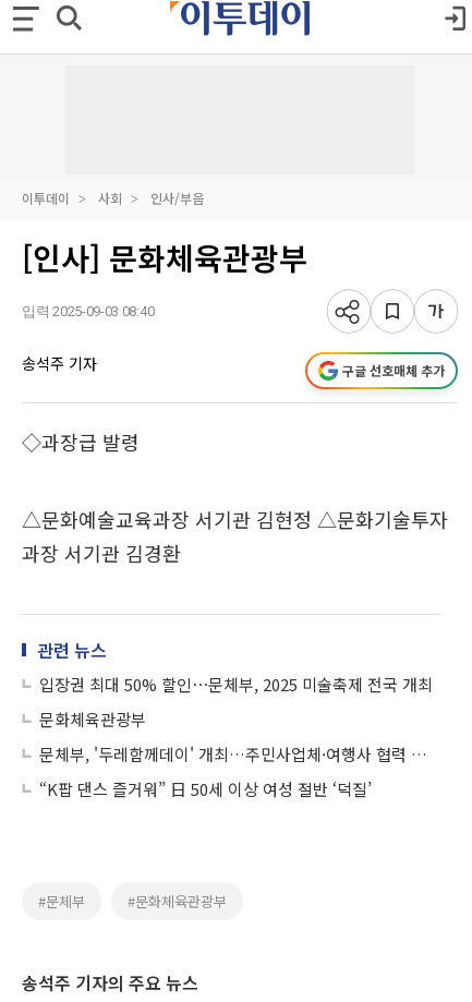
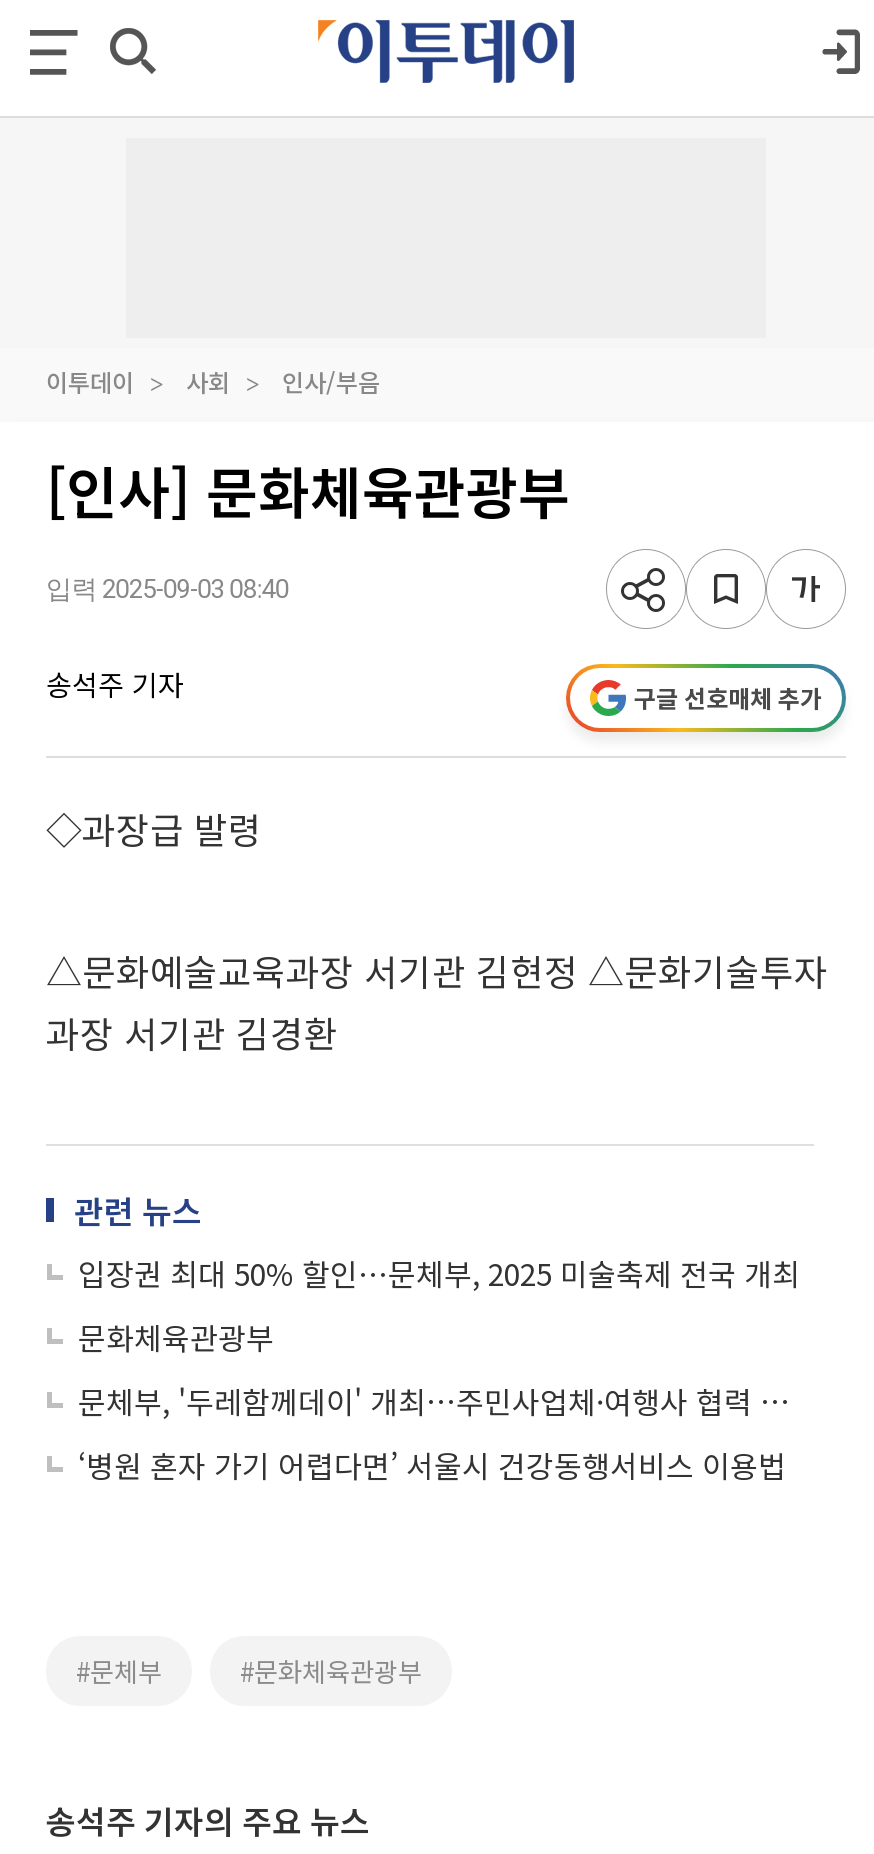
[39,777,372,800] “K팝 댄스 즐거워” 日 50세 이상 여성 절반 ‘덕질’ -> [78,1444,786,1486] ‘병원 혼자 가기 어렵다면’ 서울시 건강동행서비스 이용법

